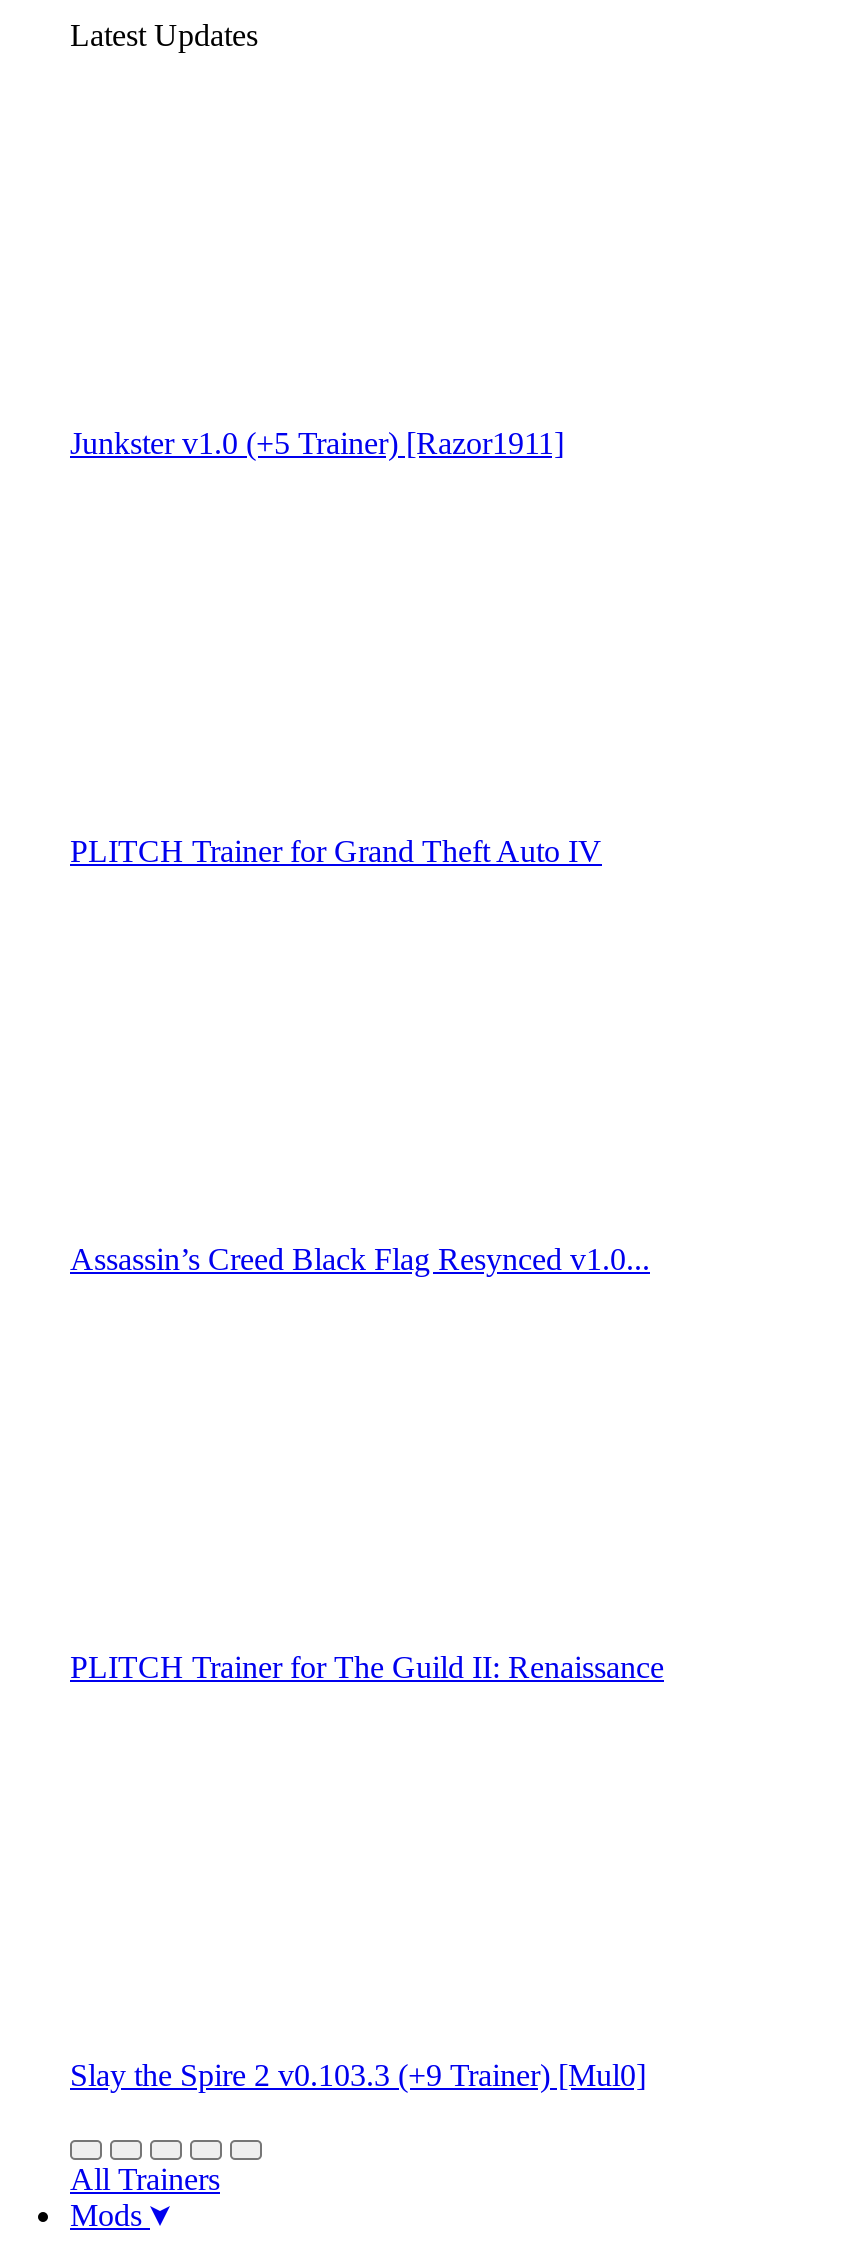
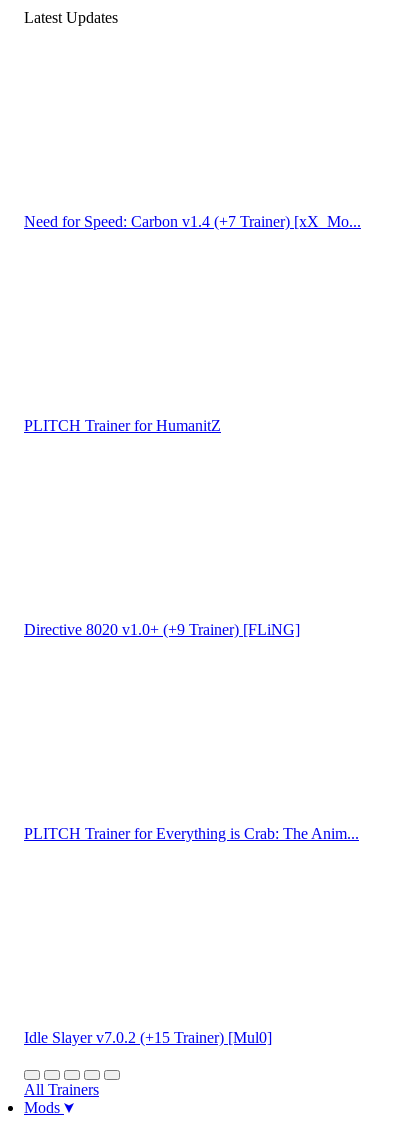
[70,426,564,460] Junkster v1.0 (+5 Trainer) [Razor1911] -> [24,213,361,230] Need for Speed: Carbon v1.4 (+7 Trainer) [xX_Mo...
[70,834,602,868] PLITCH Trainer for Grand Theft Auto IV -> [24,417,221,434] PLITCH Trainer for HumanitZ
[70,1242,650,1276] Assassin’s Creed Black Flag Resynced v1.0... -> [24,621,300,638] Directive 8020 v1.0+ (+9 Trainer) [FLiNG]
[70,1650,664,1684] PLITCH Trainer for The Guild II: Renaissance -> [24,825,359,842] PLITCH Trainer for Everything is Crab: The Anim...
[70,2058,646,2092] Slay the Spire 2 v0.103.3 (+9 Trainer) [Mul0] -> [24,1029,272,1046] Idle Slayer v7.0.2 (+15 Trainer) [Mul0]

